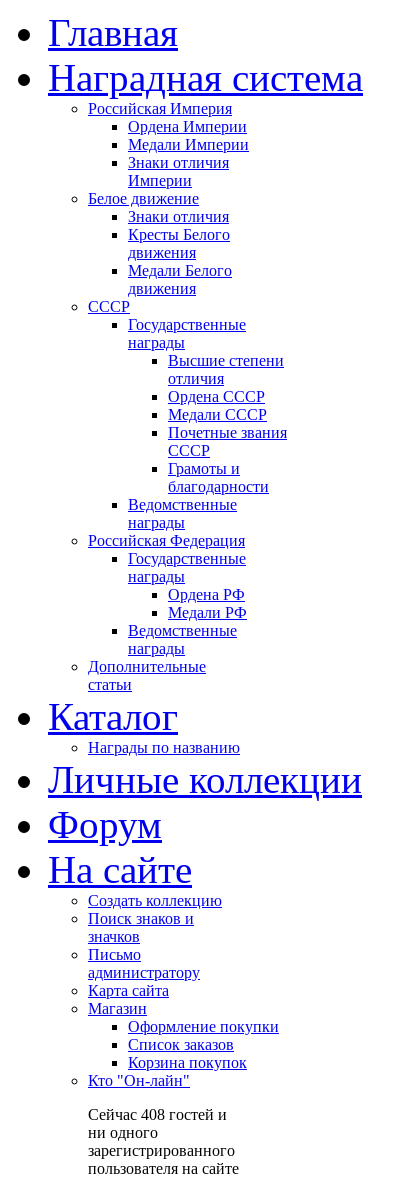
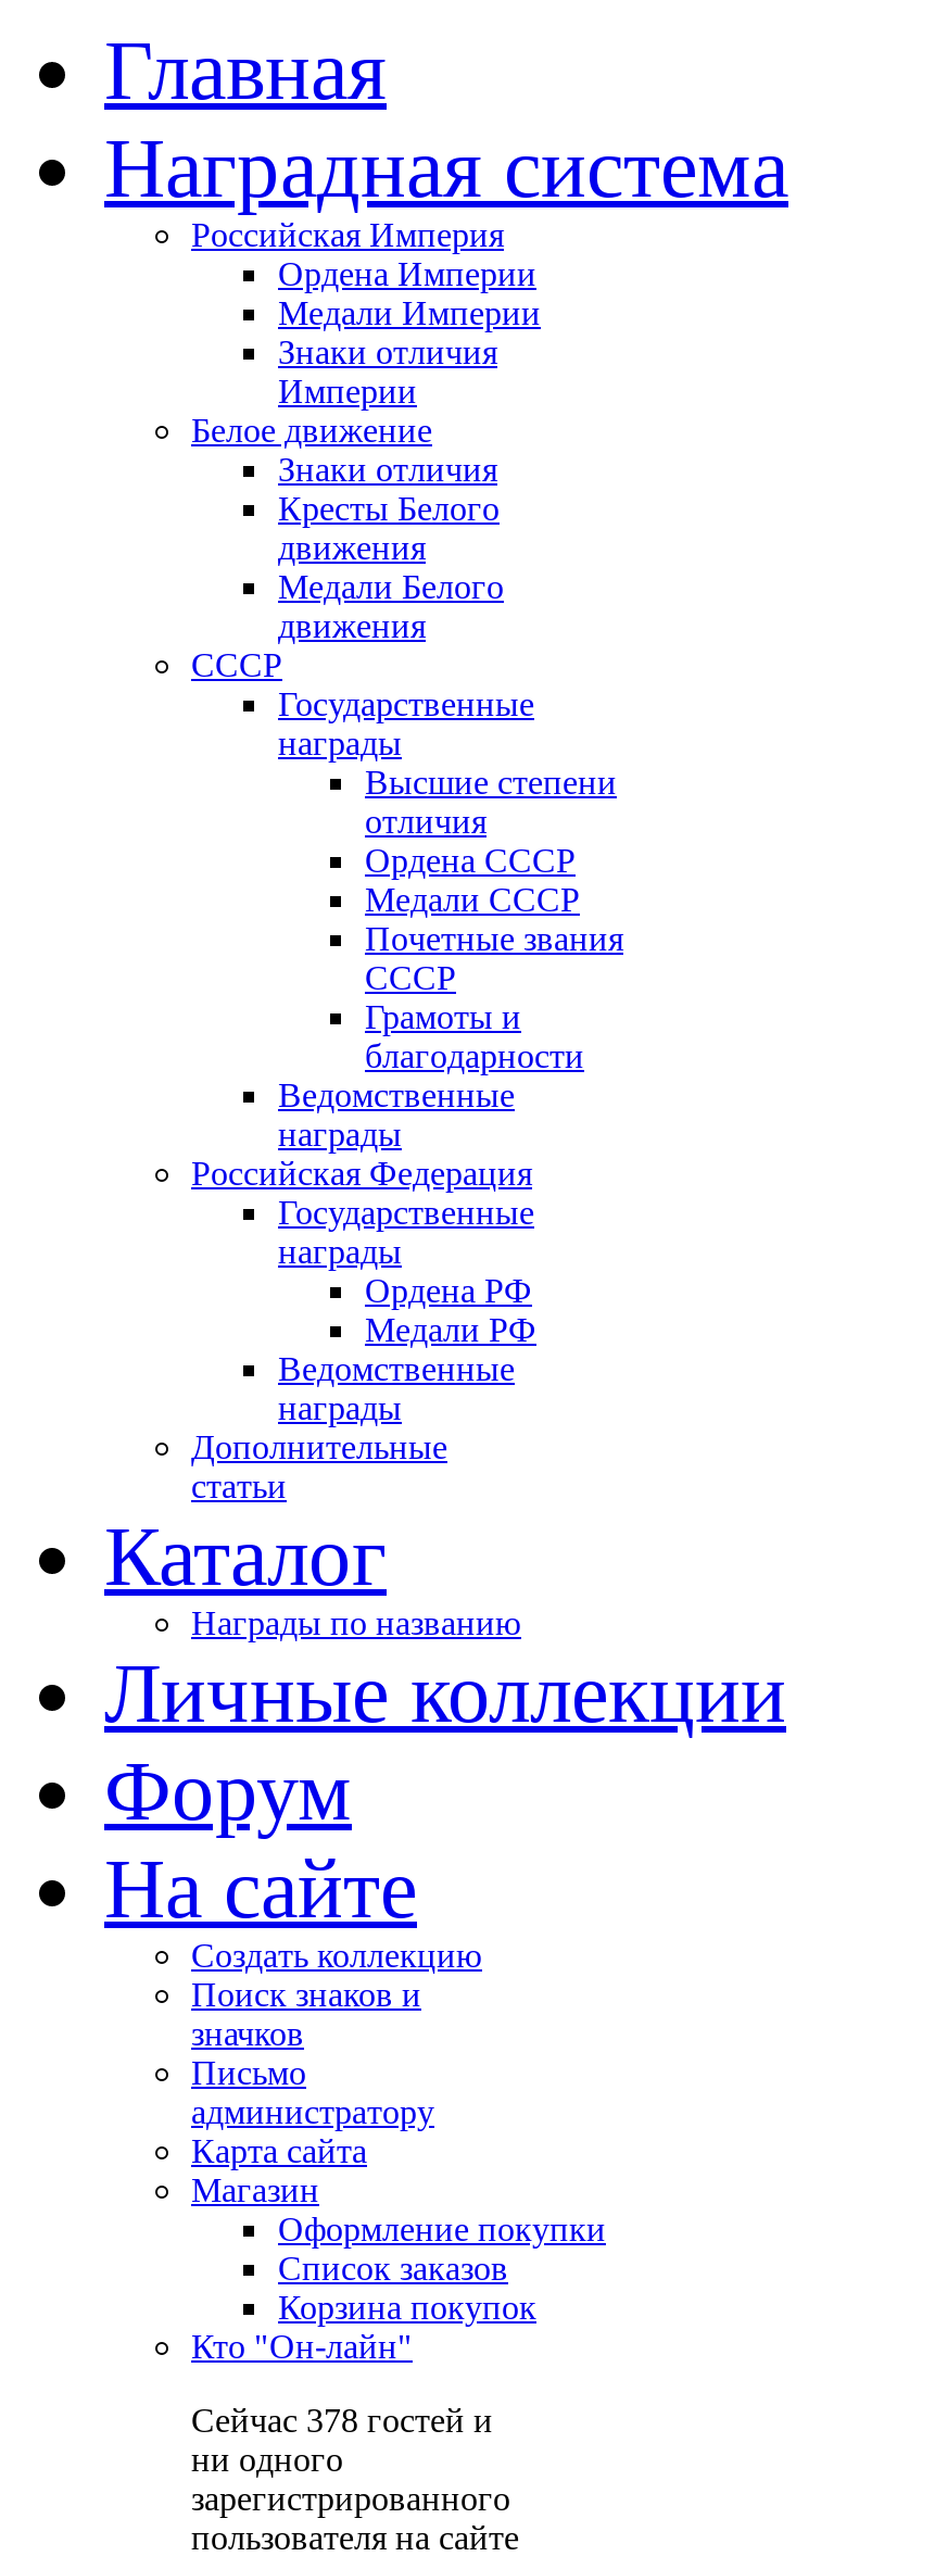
[88,1106,227,1123] Сейчас 408 гостей и -> [191,2402,493,2439] Сейчас 378 гостей и

